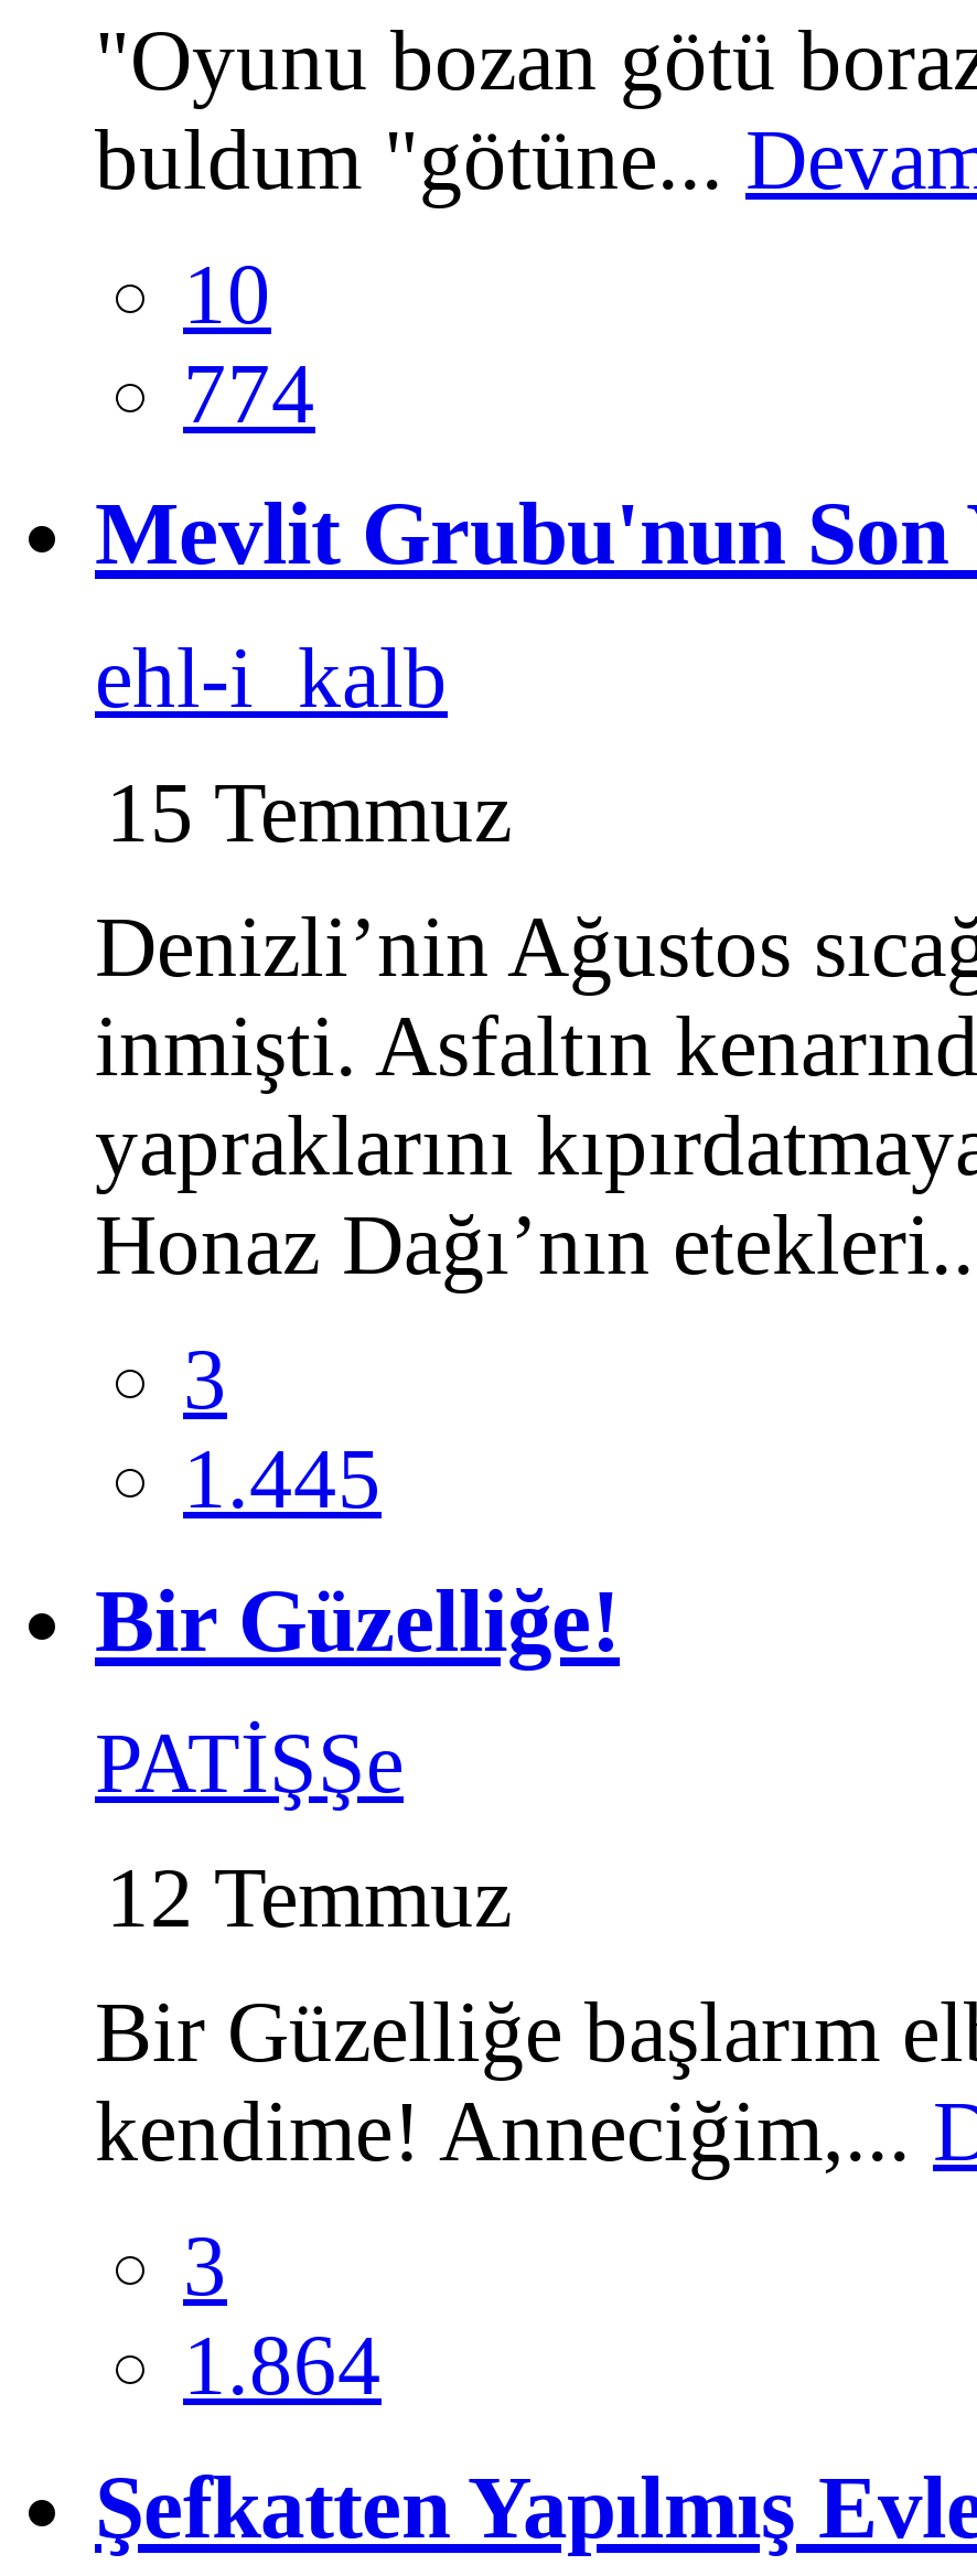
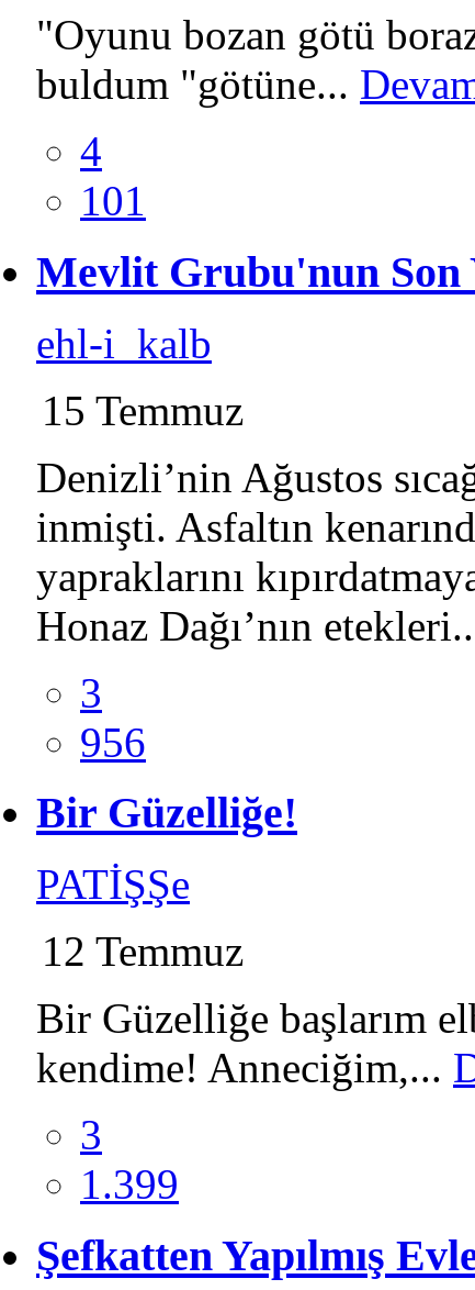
[183,245,271,340] 10 -> [80,128,102,175] 4
[183,344,315,439] 774 -> [80,177,146,224] 101
[183,1430,382,1525] 1.445 -> [80,718,146,765] 956
[183,2318,382,2413] 1.864 -> [80,1160,179,1208] 1.399

